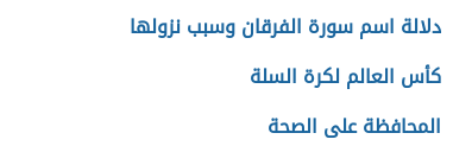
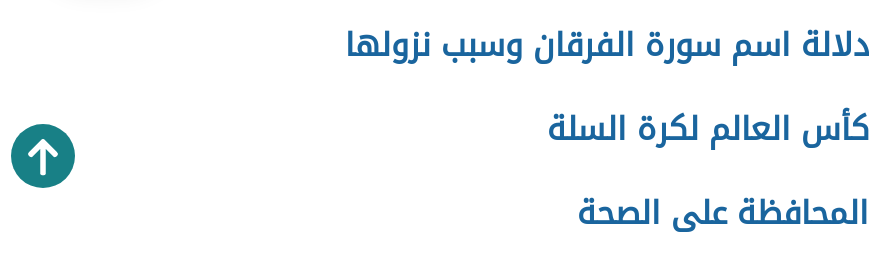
none -> [9,122,77,190] [image]

